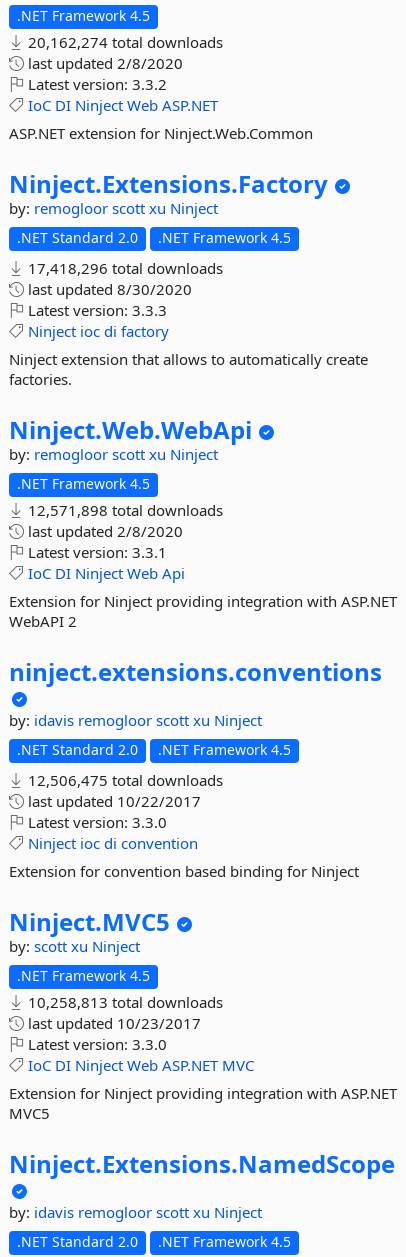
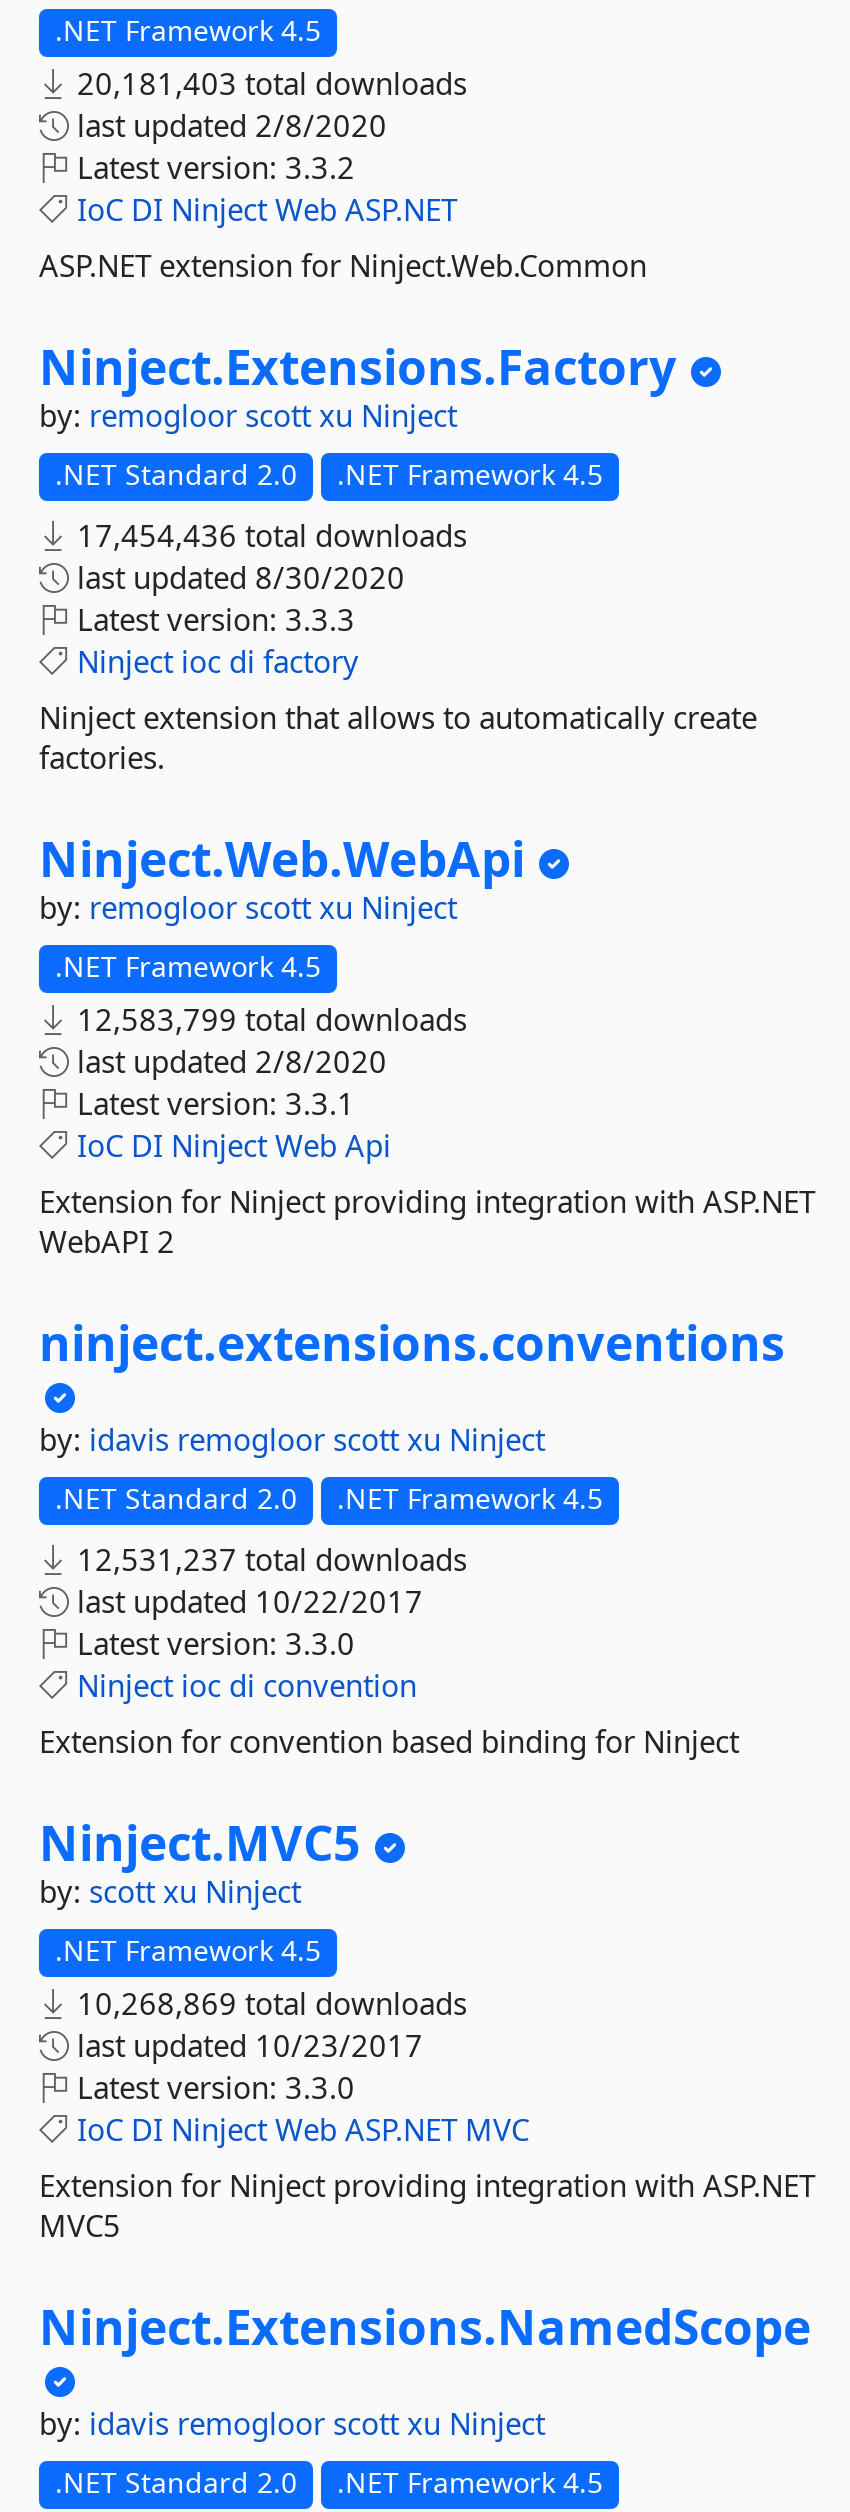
[24,32,223,52] 20,162,274 total downloads -> [69,63,467,103] 20,181,403 total downloads
[24,258,223,278] 17,418,296 total downloads -> [69,515,467,555] 17,454,436 total downloads
[24,500,223,520] 12,571,898 total downloads -> [69,999,467,1039] 12,583,799 total downloads
[24,770,223,790] 12,506,475 total downloads -> [69,1539,467,1579] 12,531,237 total downloads
[24,992,223,1012] 10,258,813 total downloads -> [69,1983,467,2023] 10,268,869 total downloads

